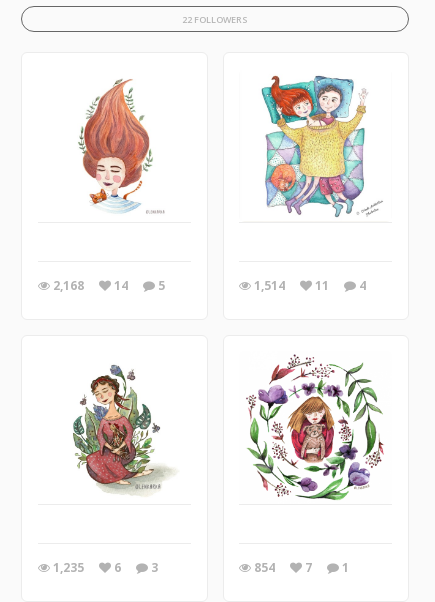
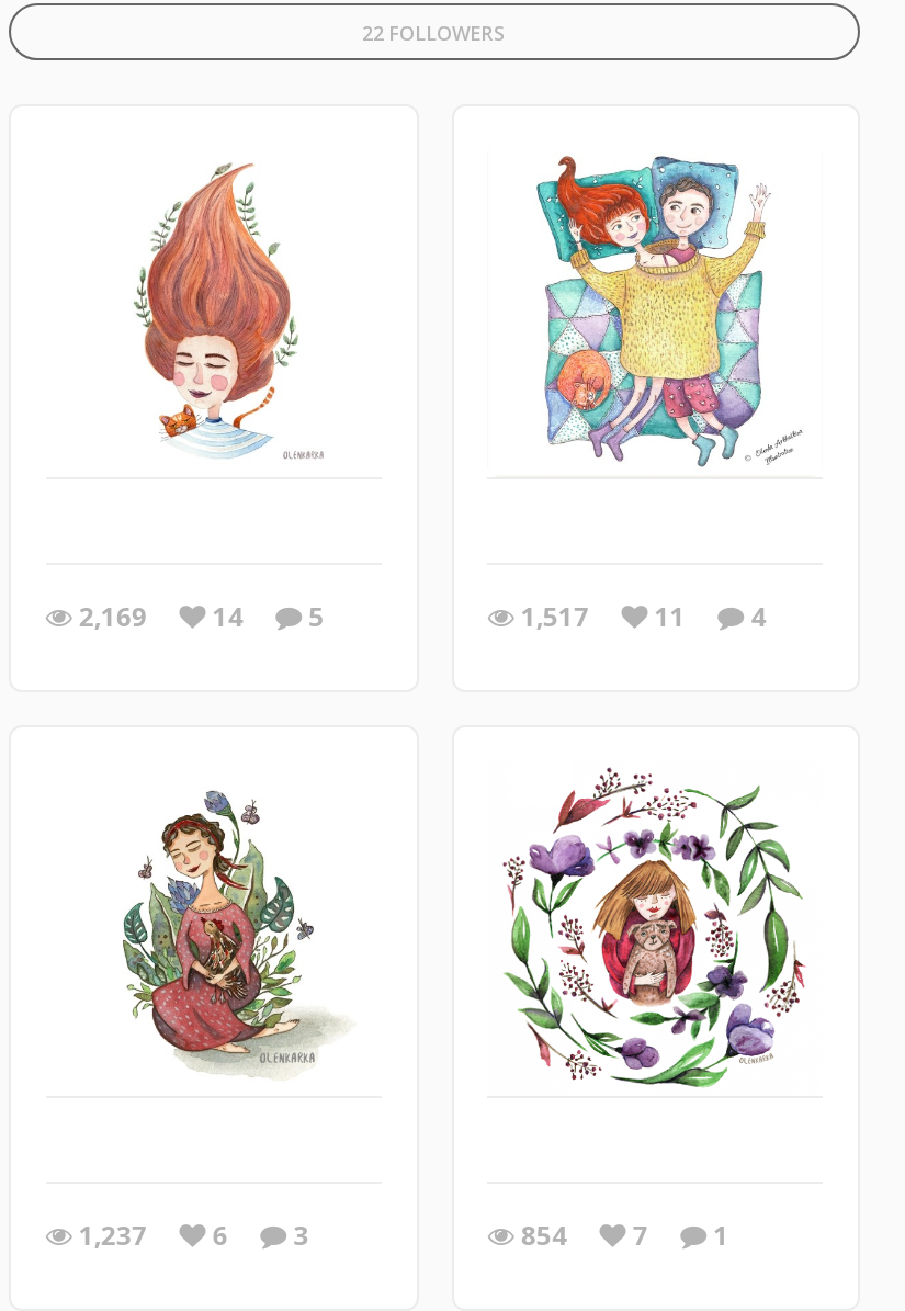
[50,277,165,294] 2,168 14 5 -> [72,597,324,635] 2,169 14 5
[251,277,366,294] 1,514 11 4 -> [514,597,766,635] 1,517 11 4
[50,559,158,576] 1,235 6 3 -> [72,1217,308,1254] 1,237 6 3

